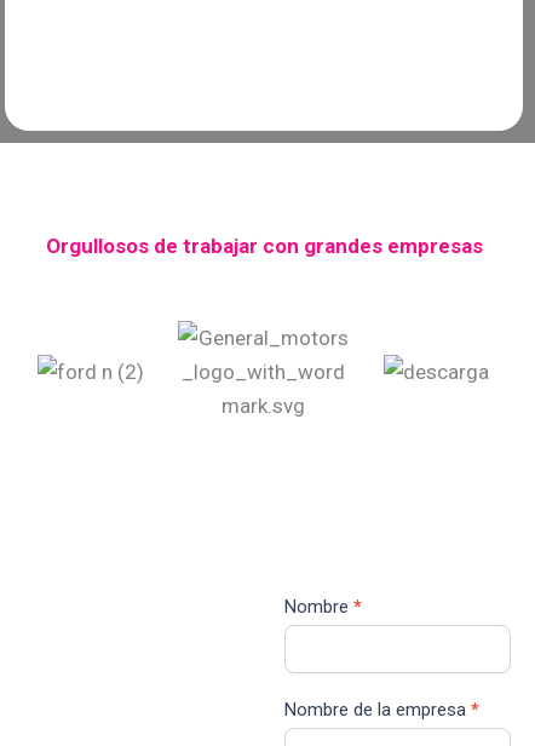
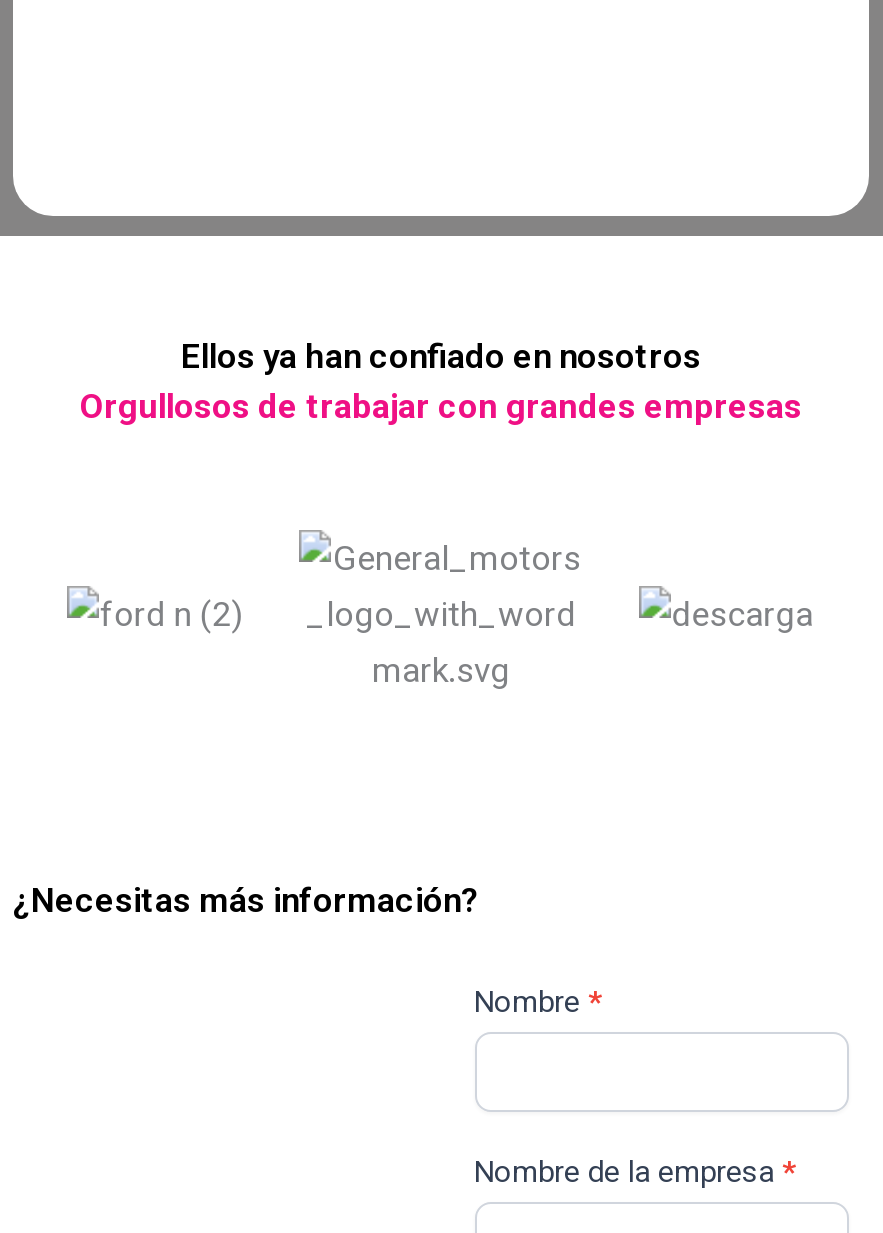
none -> [181,337,701,377] Ellos ya han confiado en nosotros
none -> [13,879,479,919] ¿Necesitas más información?

